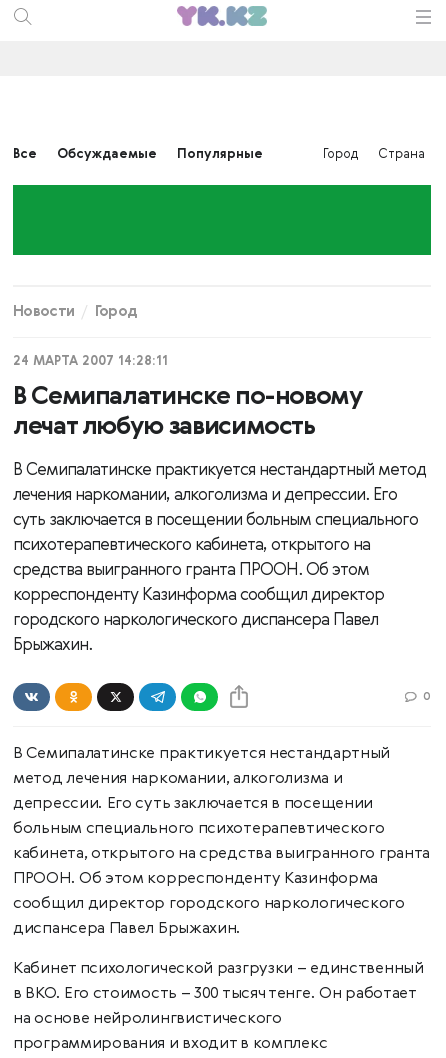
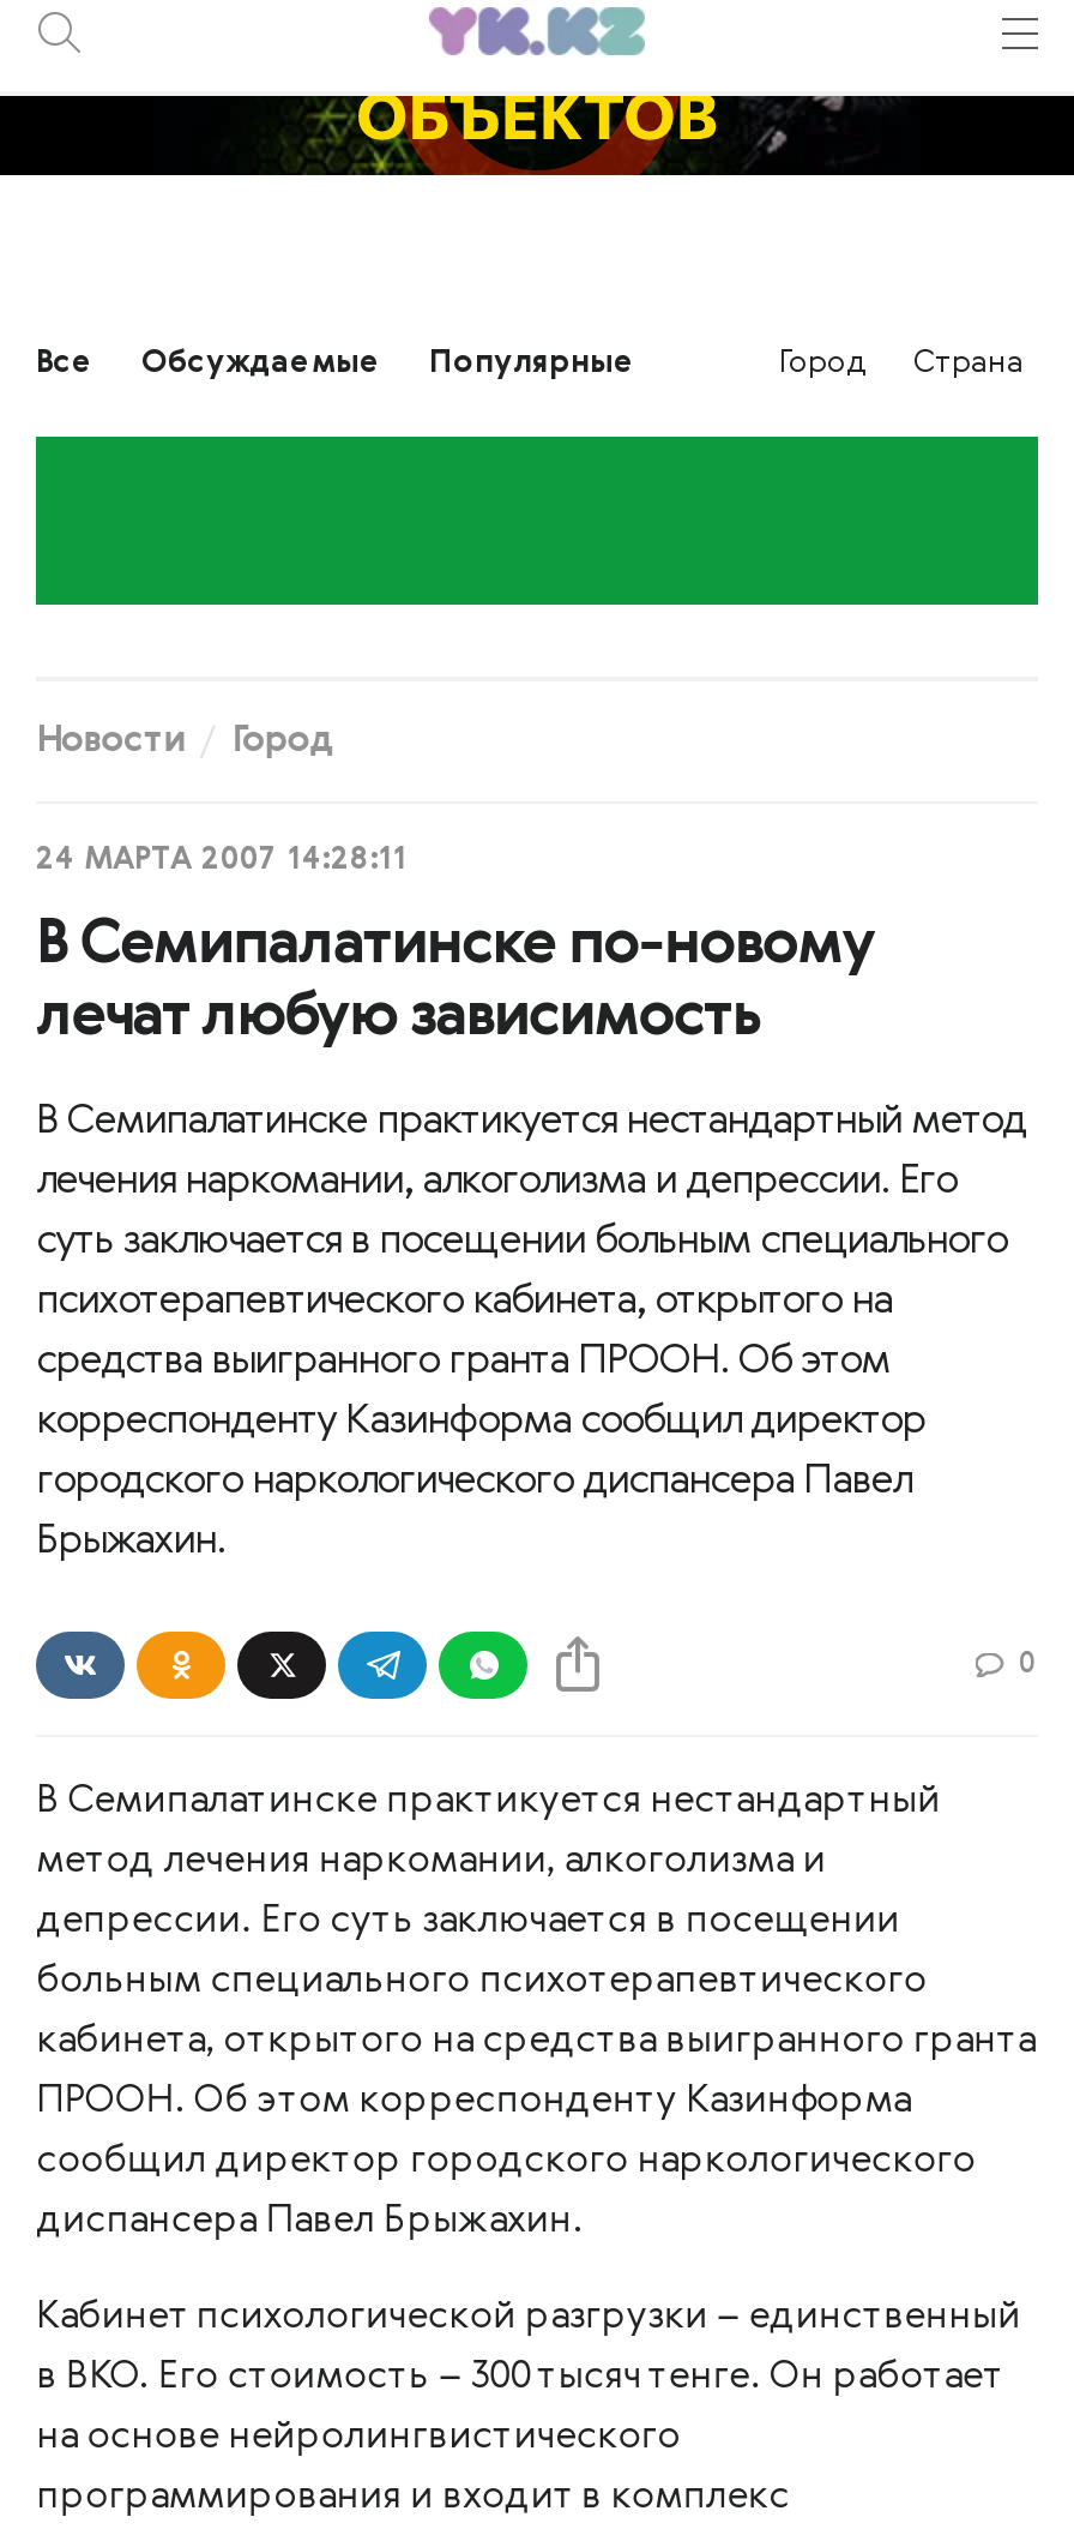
none -> [7,94,1067,178] [image]

